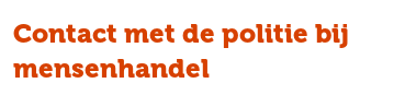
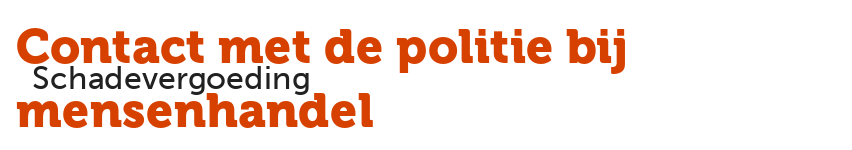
none -> [32,59,310,97] Schadevergoeding

